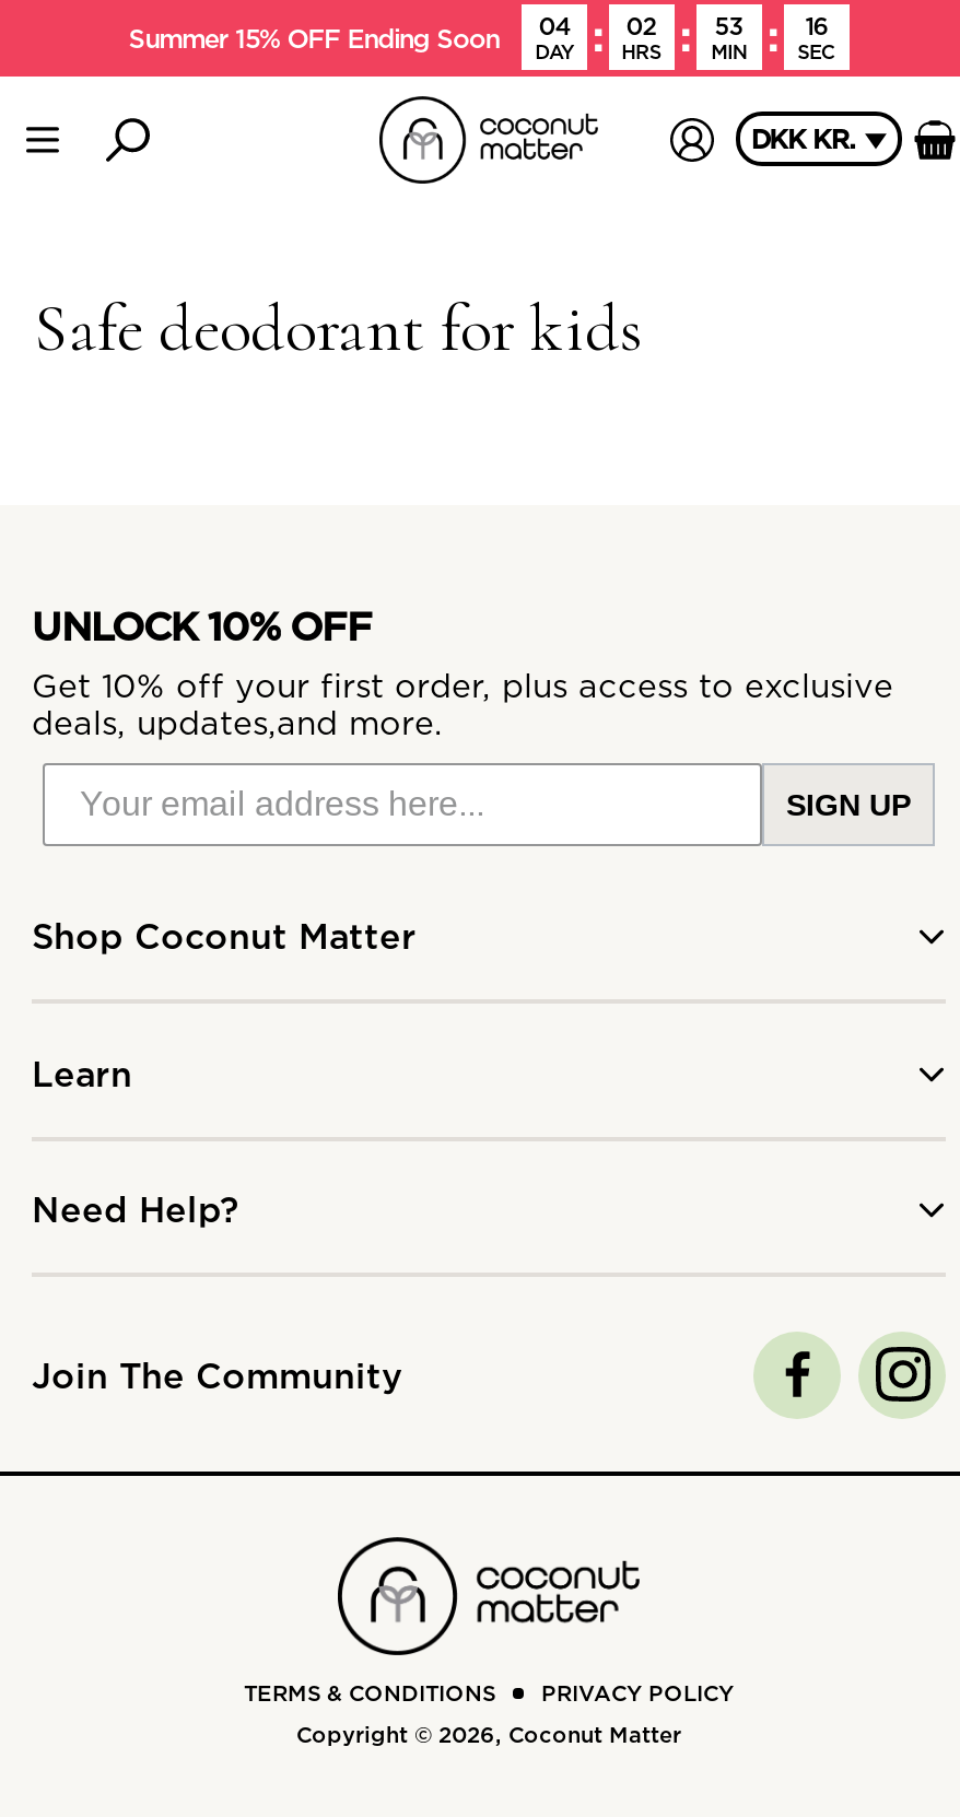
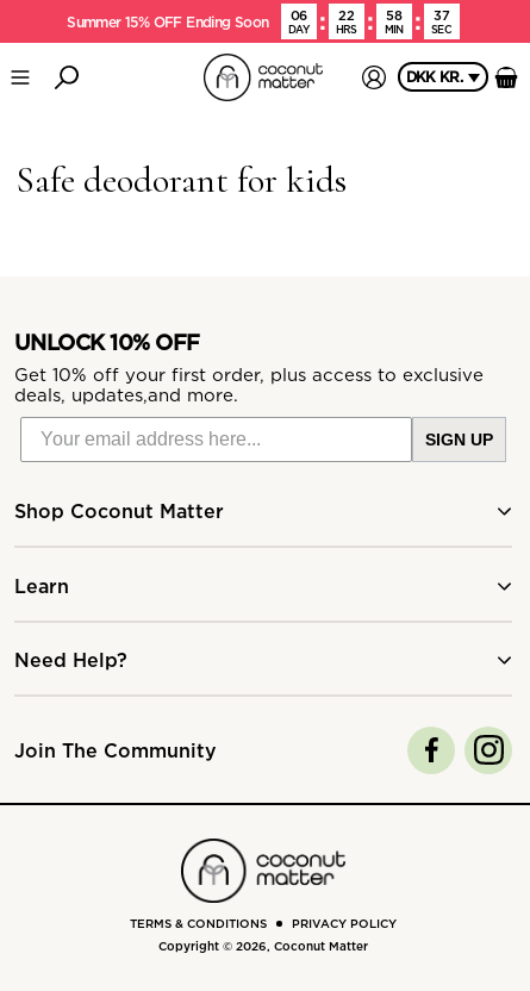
[129,12,573,62] Summer 15% OFF Ending Soon DAY 04 -> [67,8,309,35] Summer 15% OFF Ending Soon DAY 06
[626,12,656,38] 02 -> [339,8,354,22] 22
[715,12,743,38] 53 -> [386,8,401,22] 58
[805,12,827,38] 16 -> [434,8,449,22] 37

